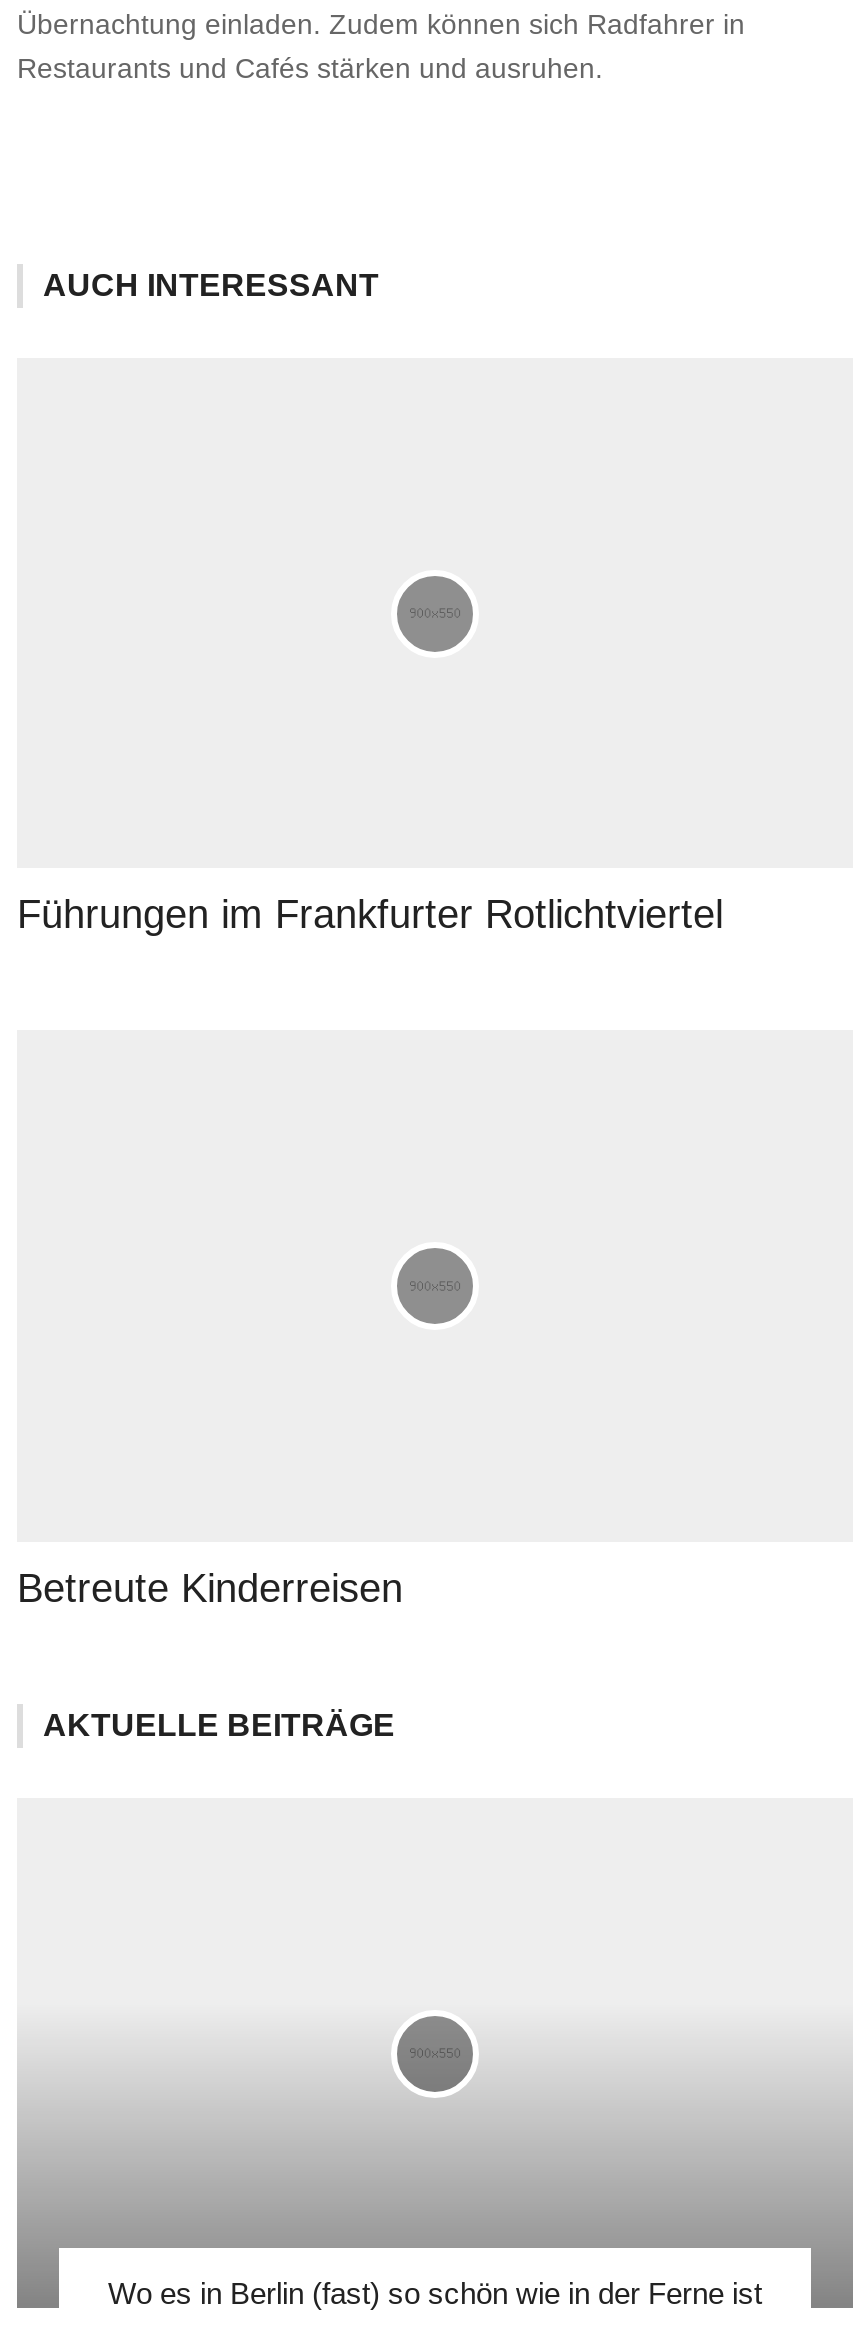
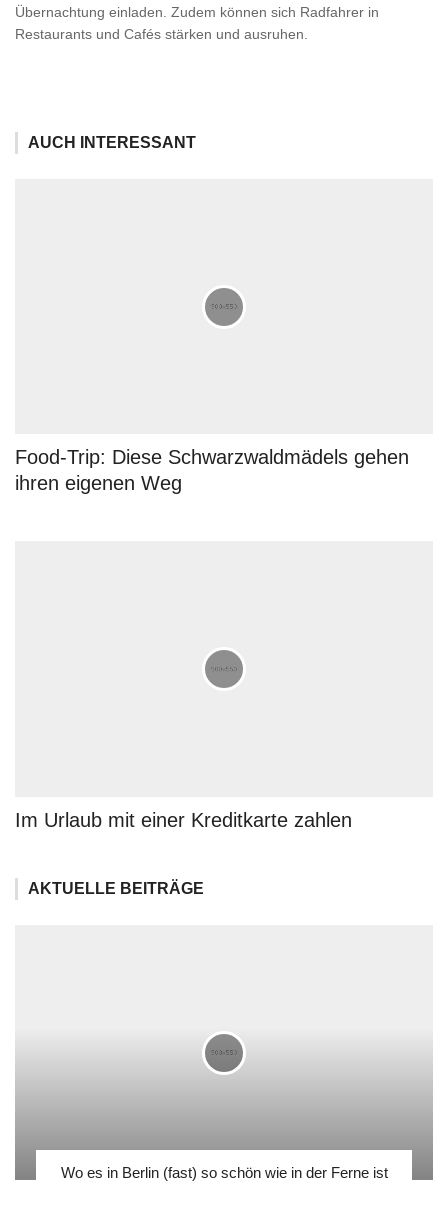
[17,893,723,937] Führungen im Frankfurter Rotlichtviertel -> [15,446,409,494] Food-Trip: Diese Schwarzwaldmädels gehen | ihren eigenen Weg
[17,1566,403,1610] Betreute Kinderreisen -> [15,809,352,831] Im Urlaub mit einer Kreditkarte zahlen

